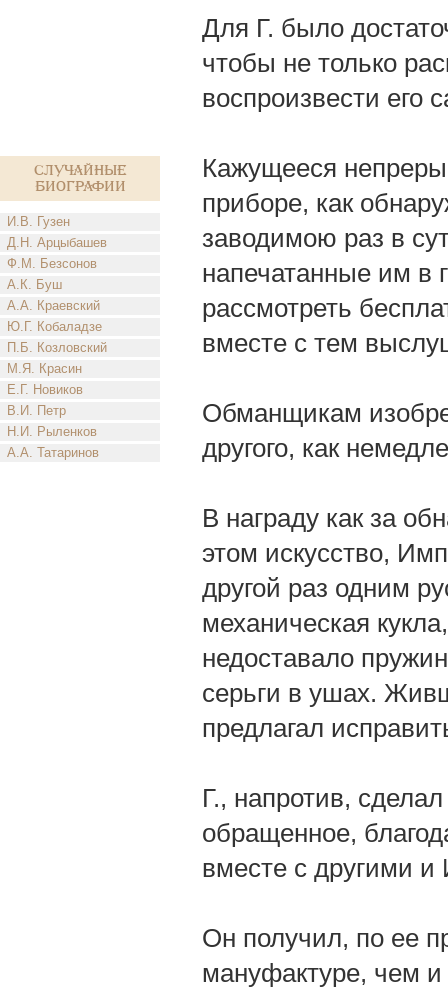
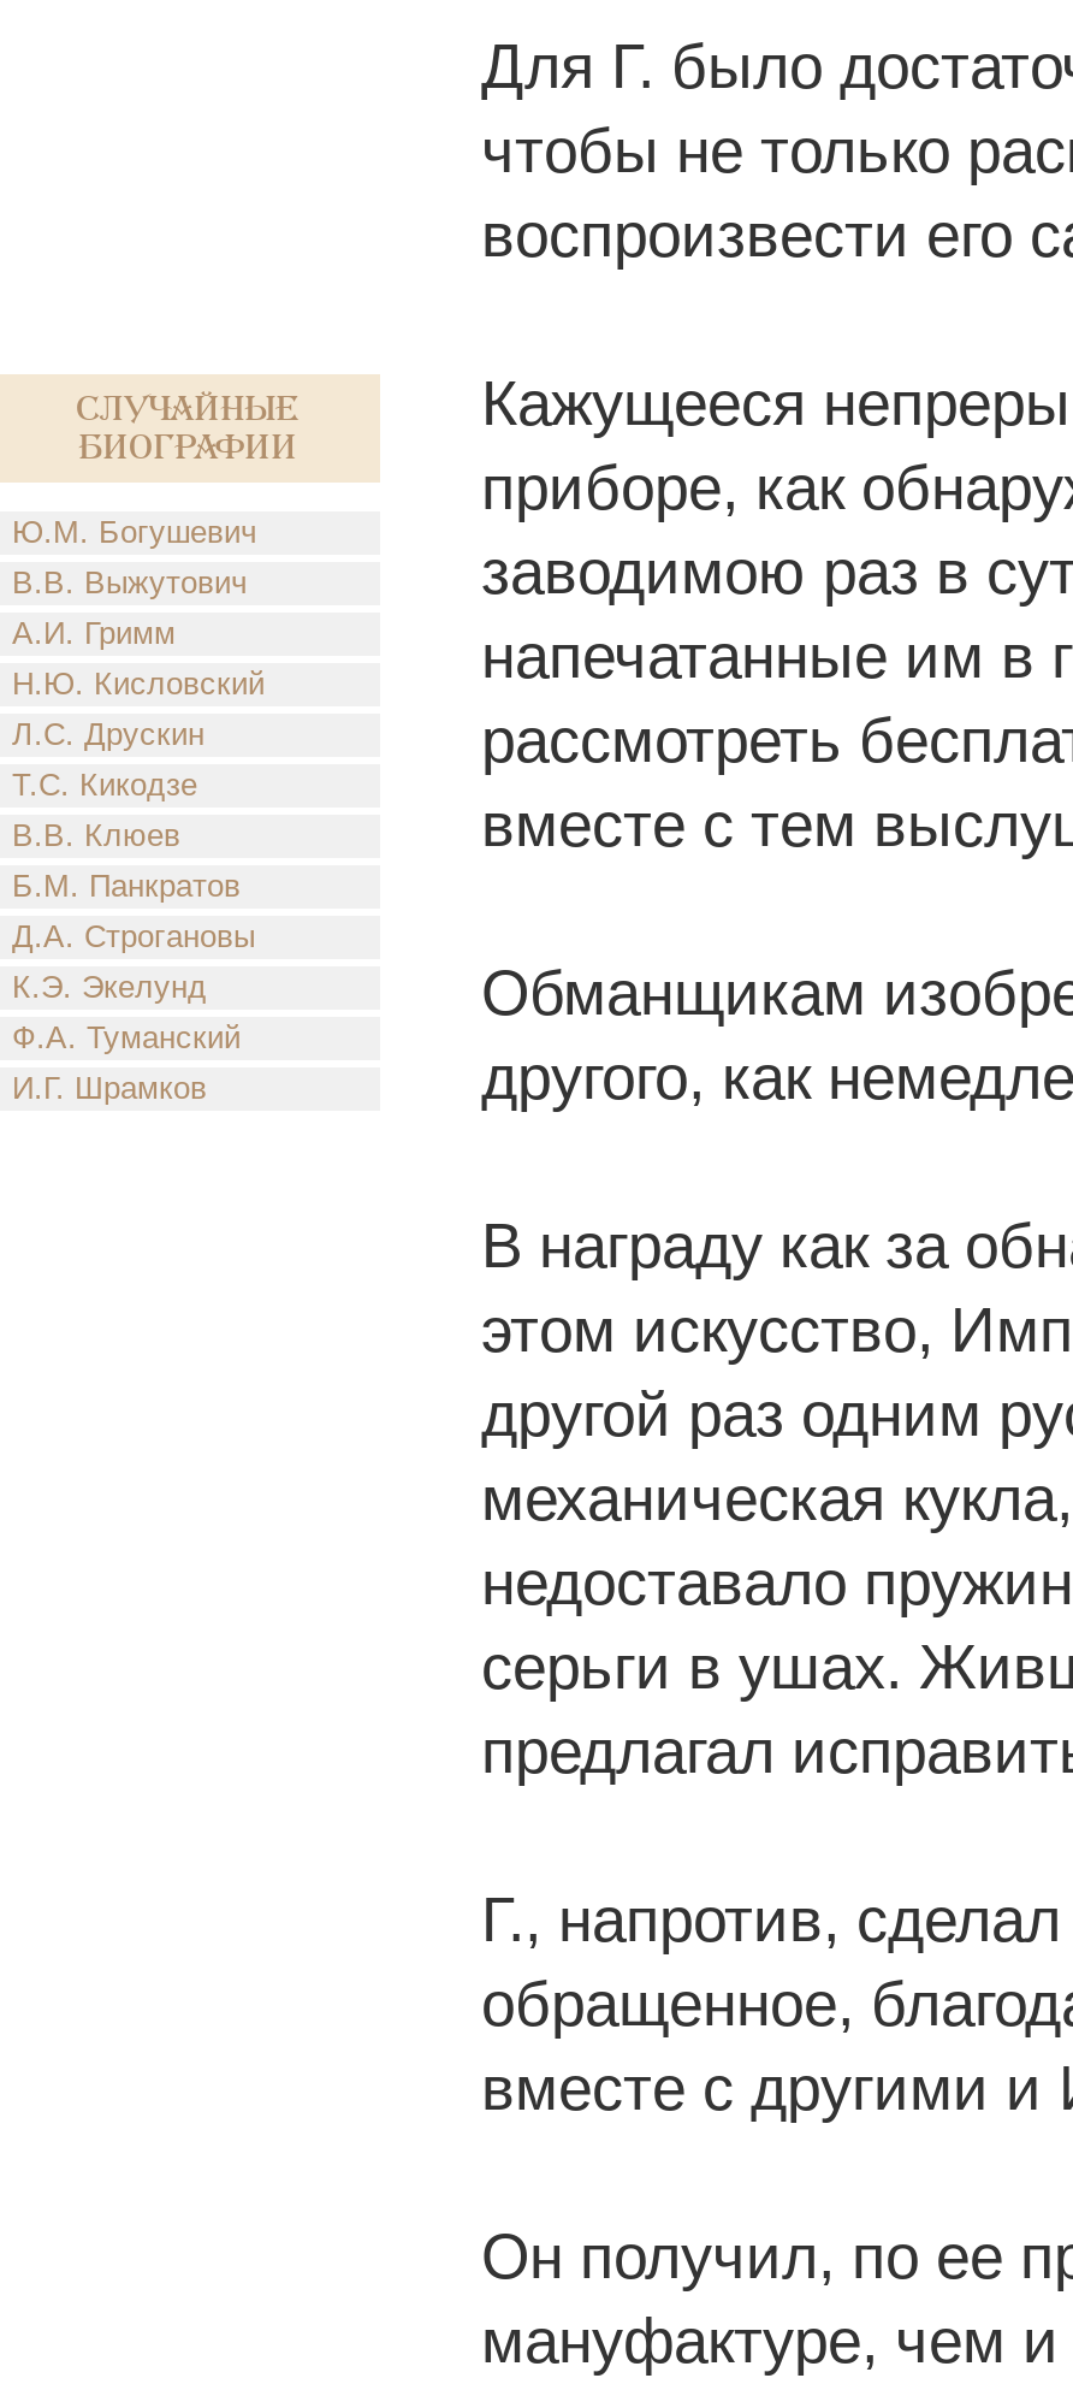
[7,214,107,460] И.В. Гузен | Д.Н. Арцыбашев | Ф.М. Безсонов | А.К. Буш | А.А. Краевский | Ю.Г. Кобаладзе | П.Б. Козловский | М.Я. Красин | Е.Г. Новиков | В.И. Петр | Н.И. Рыленков | А.А. Татаринов -> [12,514,265,1106] Ю.М. Богушевич | В.В. Выжутович | А.И. Гримм | Н.Ю. Кисловский | Л.С. Друскин | Т.С. Кикодзе | В.В. Клюев | Б.М. Панкратов | Д.А. Строгановы | К.Э. Экелунд | Ф.А. Туманский | И.Г. Шрамков

